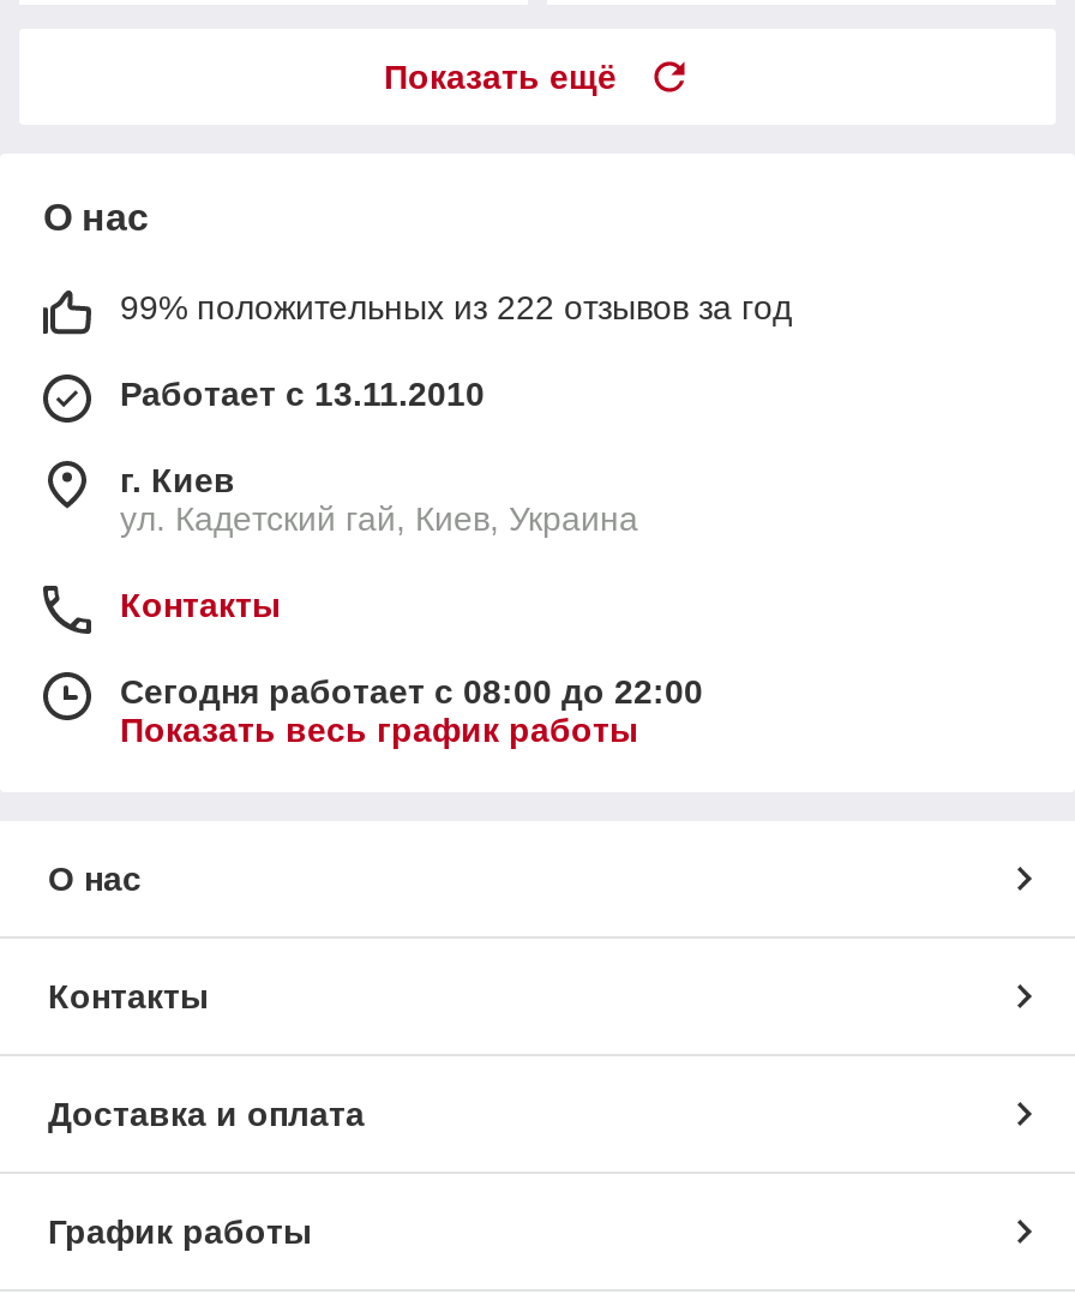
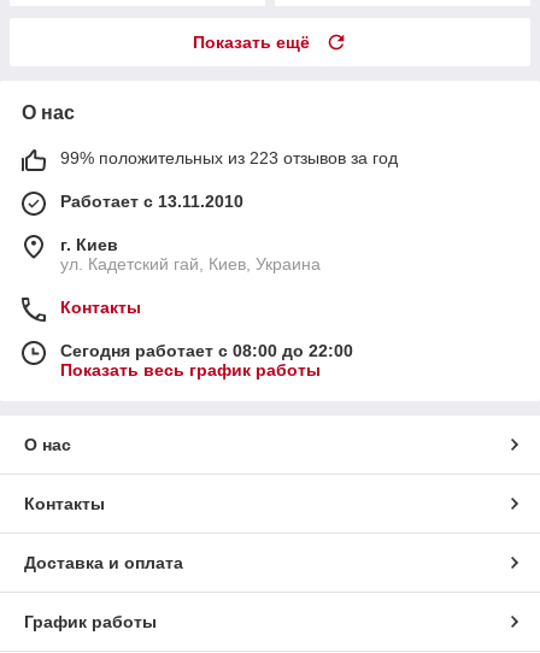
[120,288,792,326] 99% положительных из 222 отзывов за год -> [60,148,398,167] 99% положительных из 223 отзывов за год

